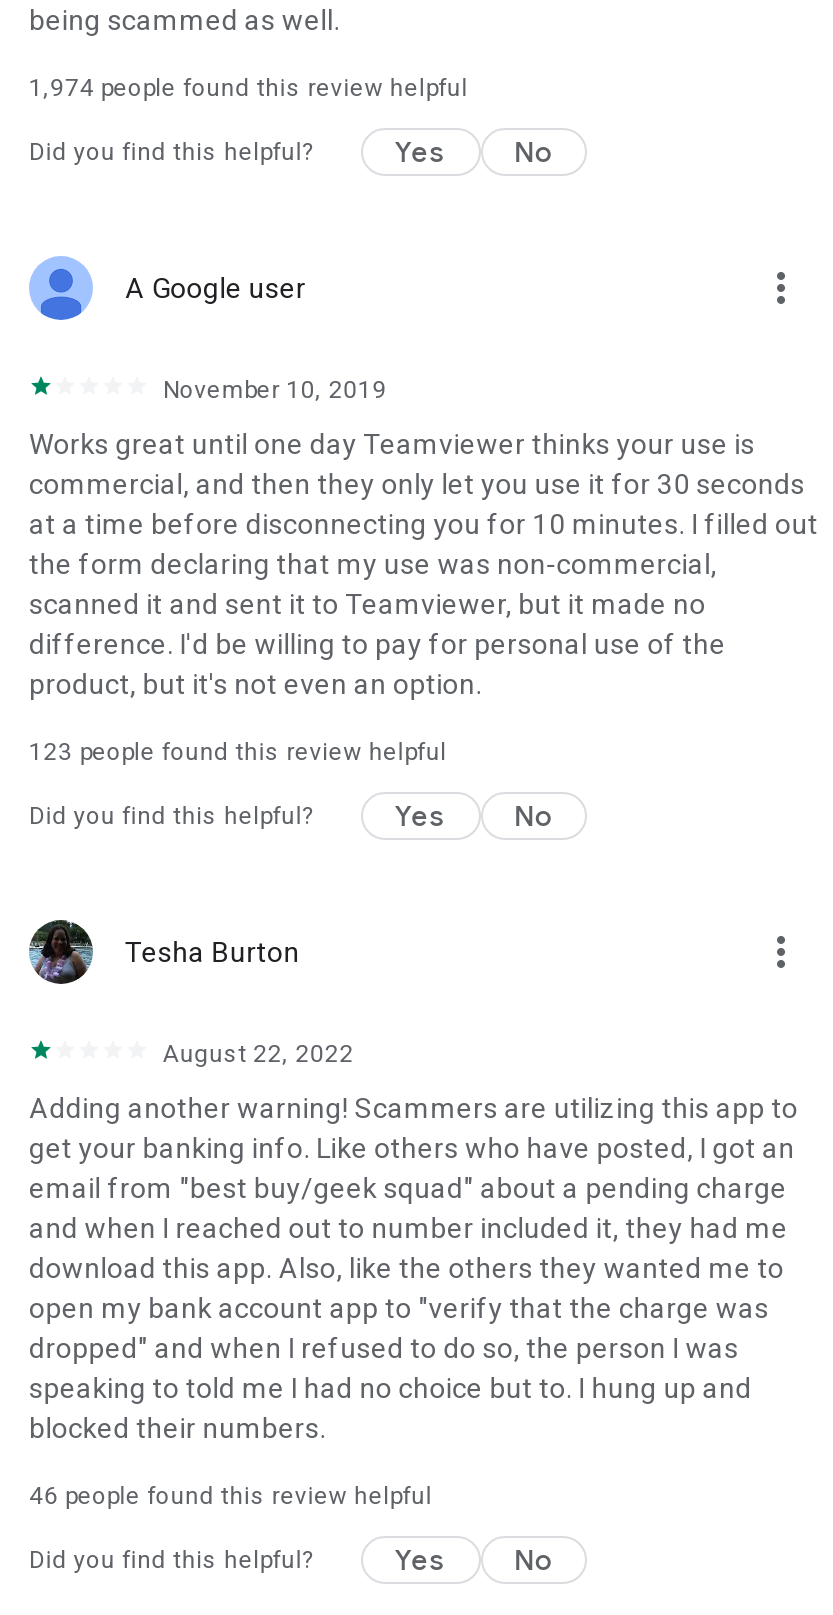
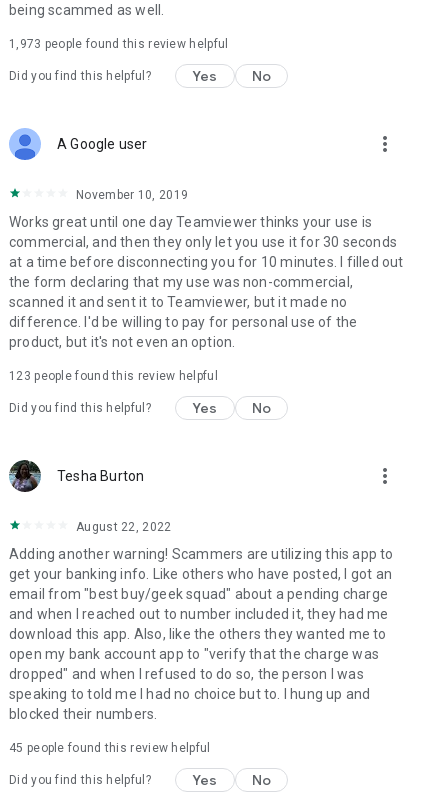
[29,74,468,102] 1,974 people found this review helpful -> [9,37,228,51] 1,973 people found this review helpful
[29,1482,432,1510] 46 people found this review helpful -> [9,741,210,755] 45 people found this review helpful

